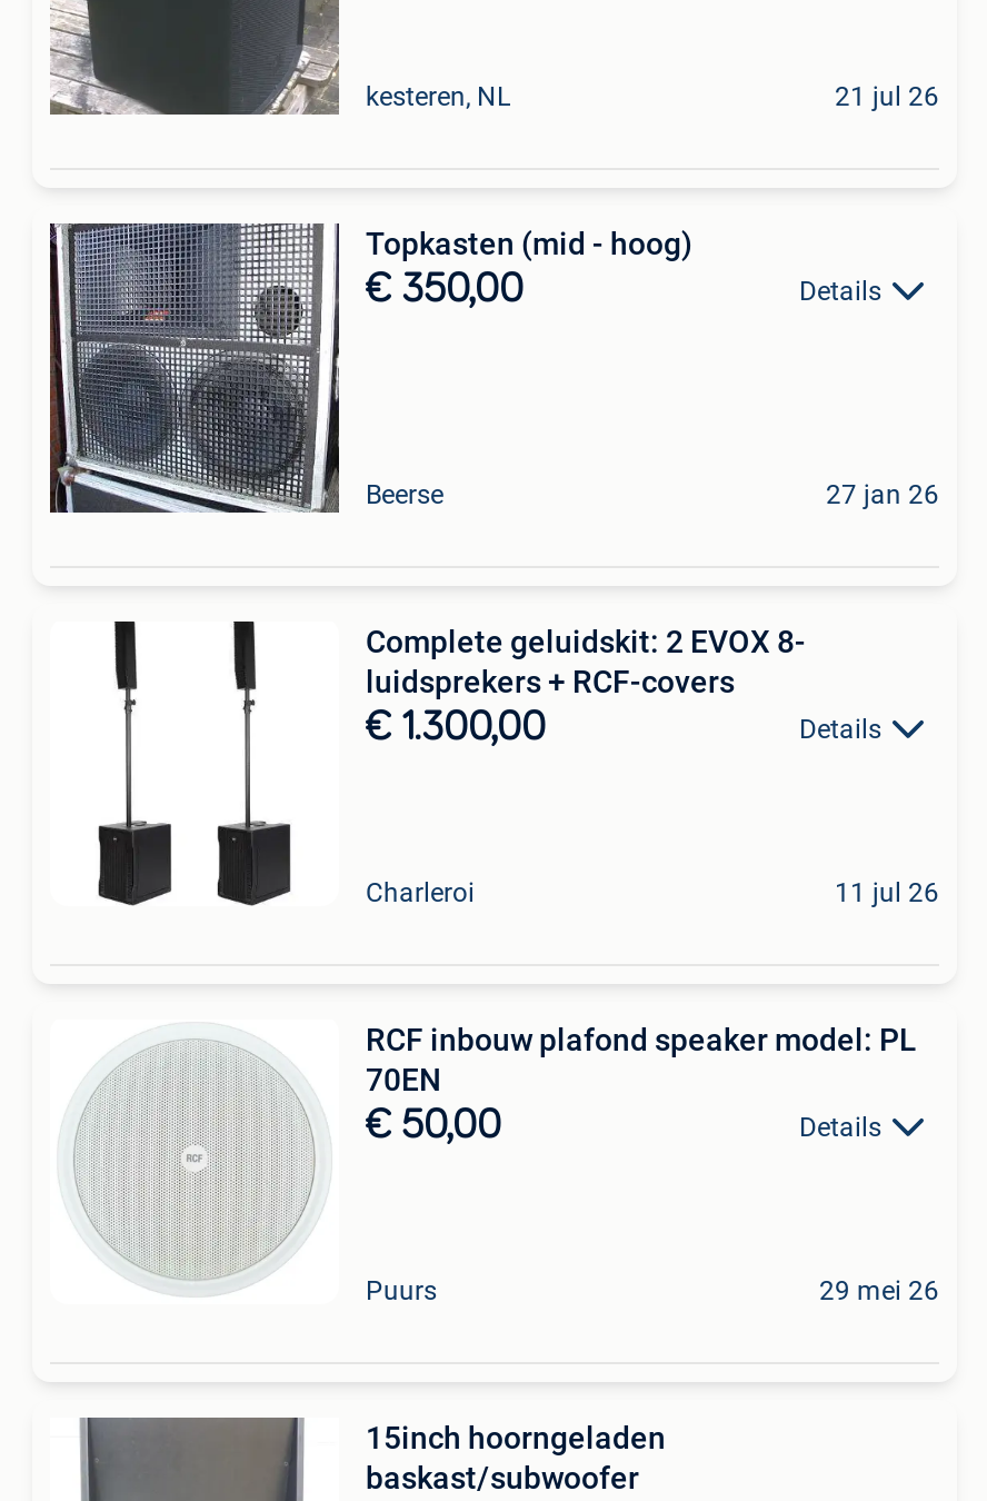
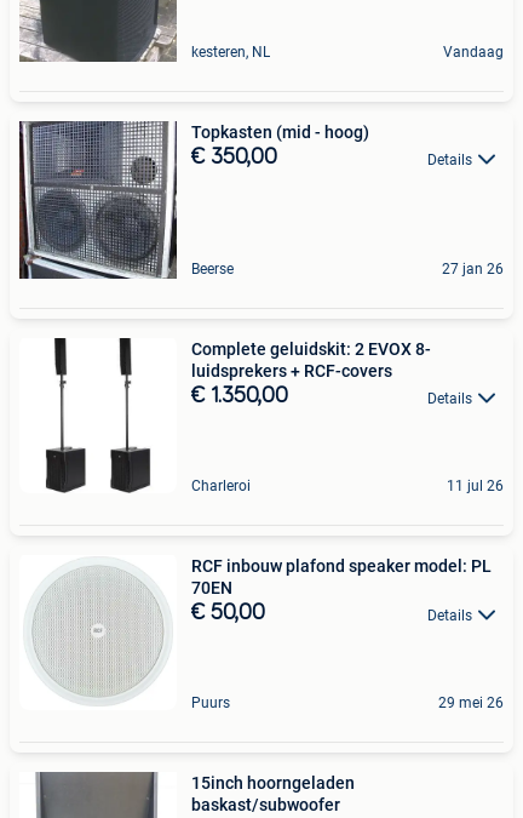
[835,81,939,112] 21 jul 26 -> [443,44,504,61] Vandaag
[366,708,546,748] € 1.300,00 -> [191,386,288,408] € 1.350,00

